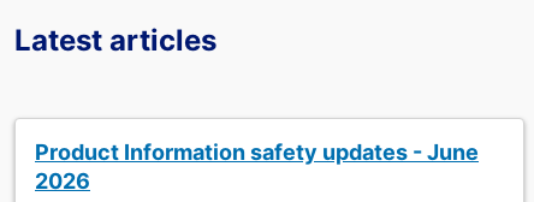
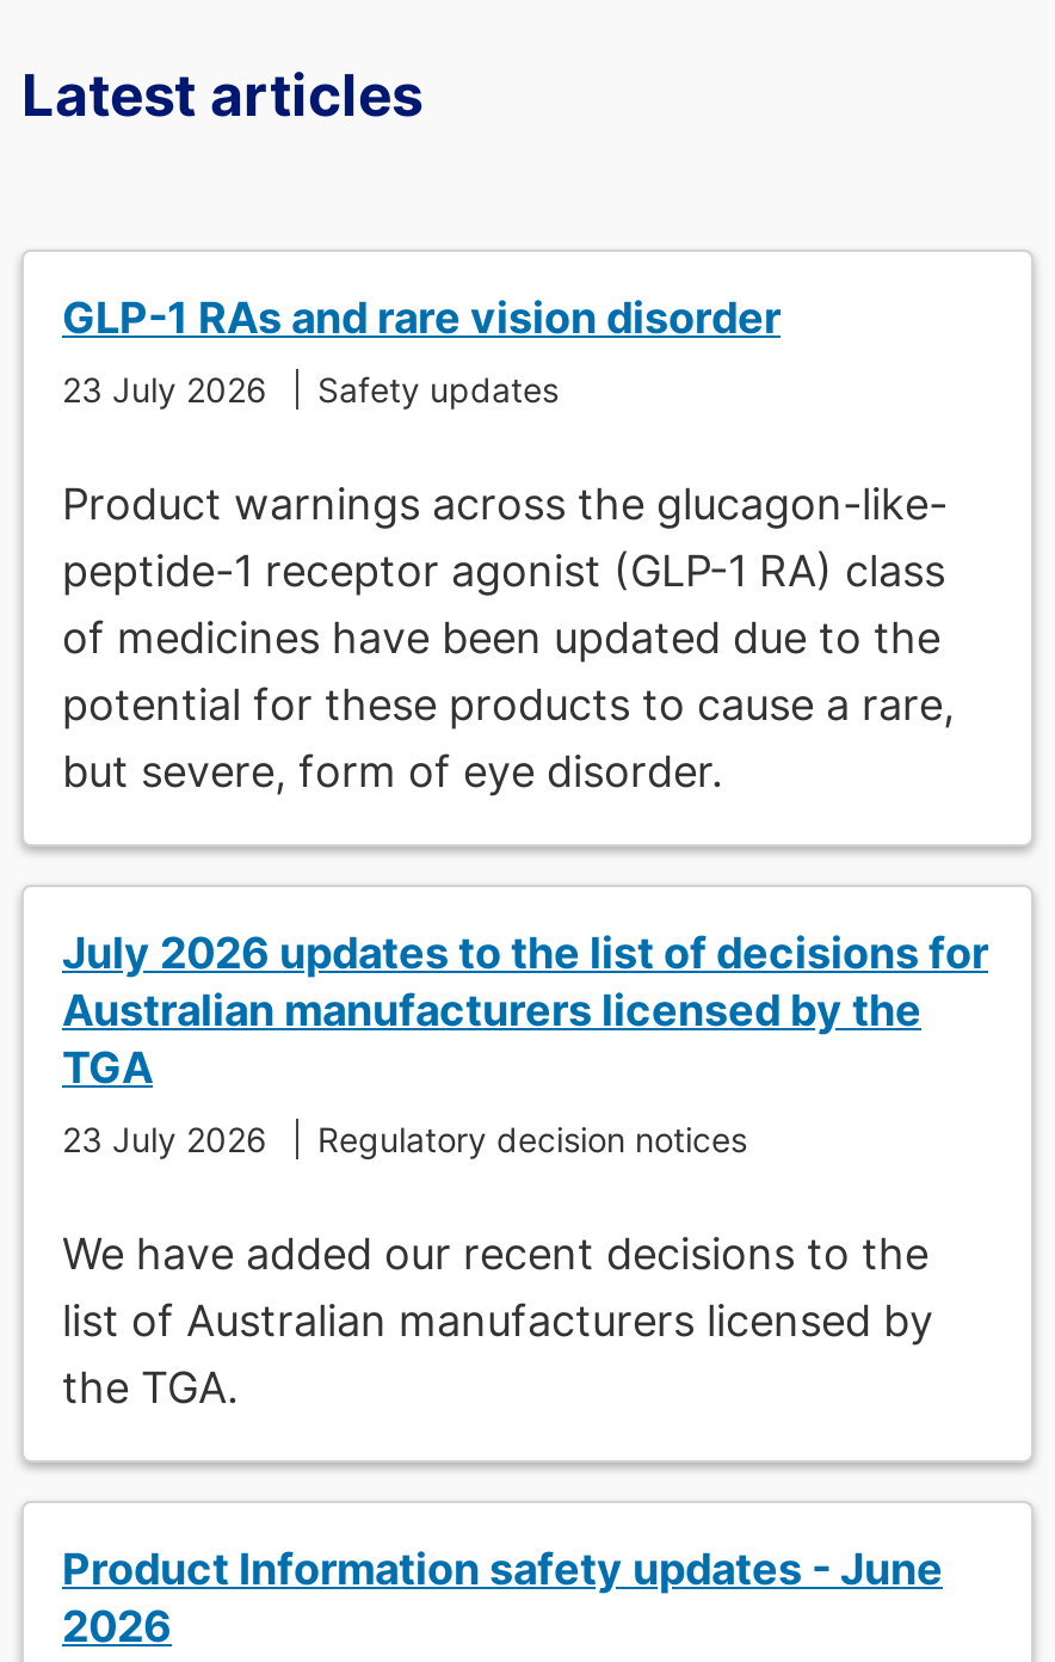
none -> [62,293,955,797] GLP-1 RAs and rare vision disorder | 23 July 2026 | Safety updates | Product warnings across the glucagon-like- | peptide-1 receptor agonist (GLP-1 RA) class | of medicines have been updated due to the | potential for these products to cause a rare, | but severe, form of eye disorder.
none -> [62,929,988,1413] July 2026 updates to the list of decisions for | Australian manufacturers licensed by the | TGA | 23 July 2026 | Regulatory decision notices | We have added our recent decisions to the | list of Australian manufacturers licensed by | the TGA.

